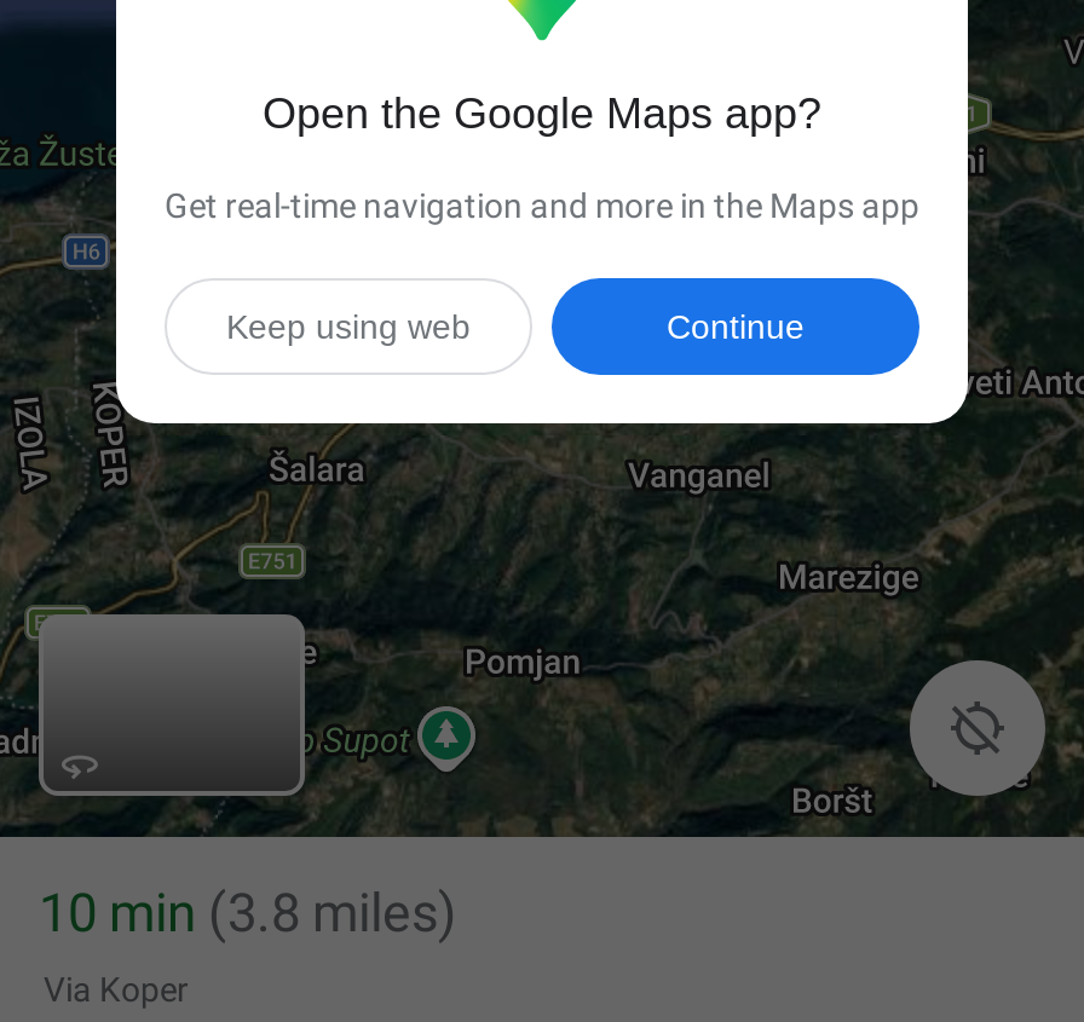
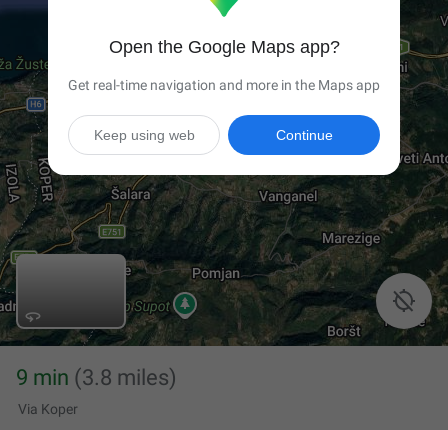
[39,883,457,943] 10 min (3.8 miles) -> [16,365,177,390] 9 min (3.8 miles)

